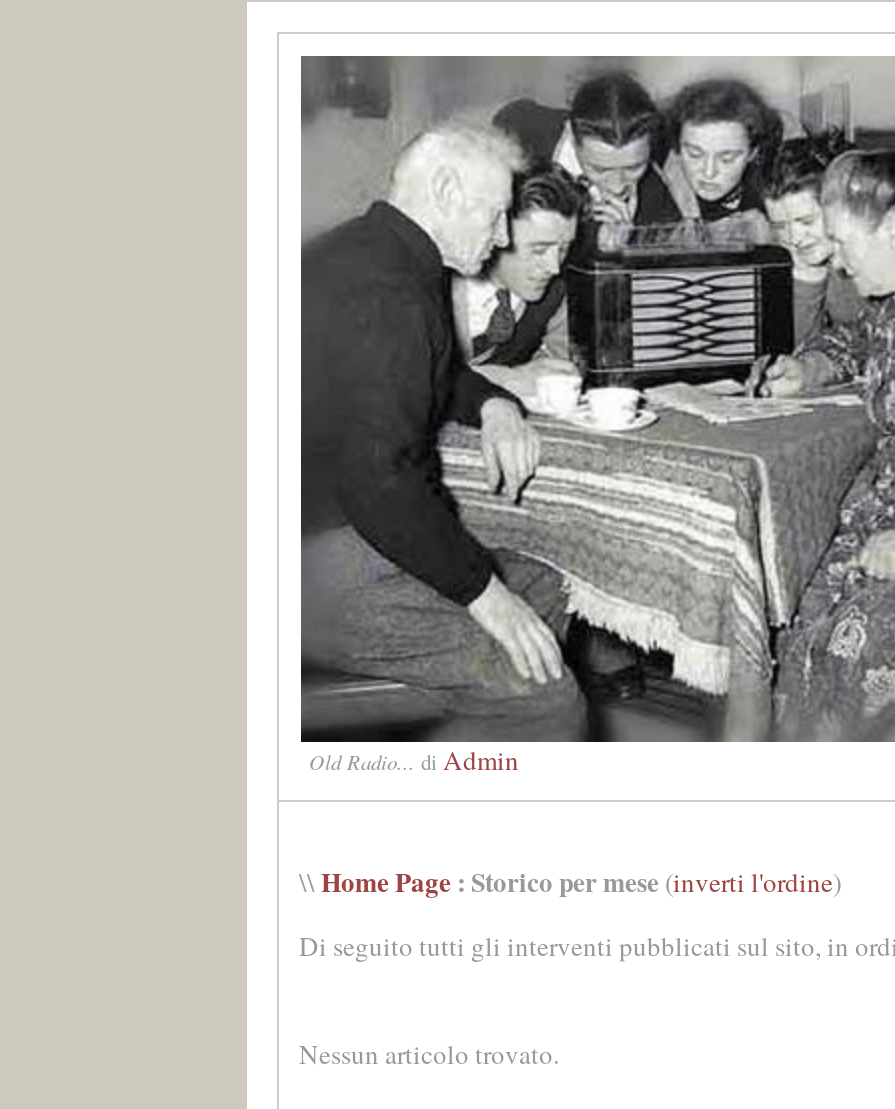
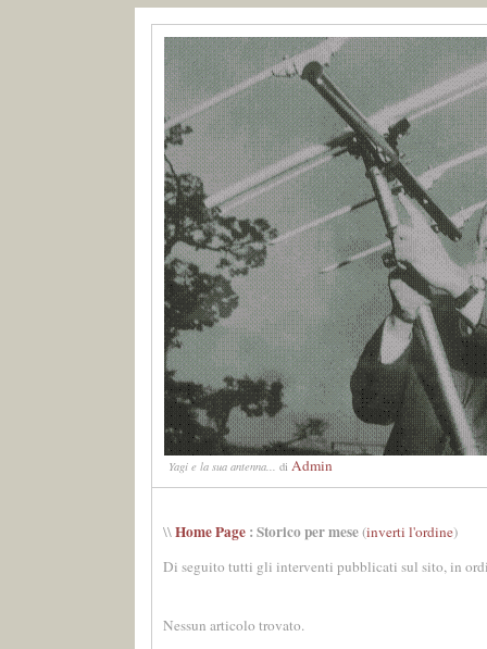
[301,58,889,778] [image] | Old Radio...diAdmin -> [164,37,484,475] [image] | Yagi e la sua antenna...diAdmin

